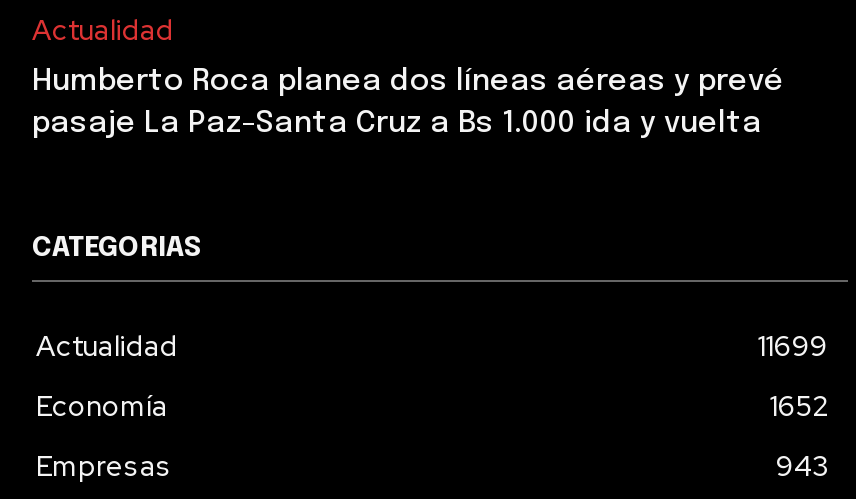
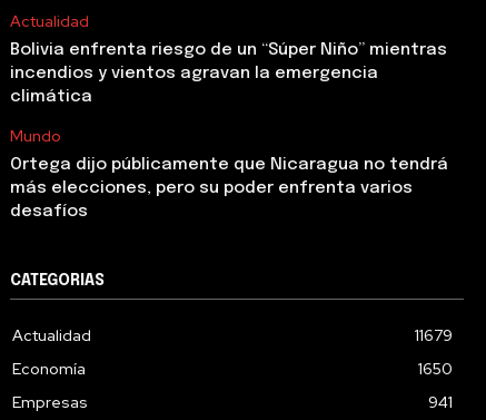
[32,66,784,140] Humberto Roca planea dos líneas aéreas y prevé | pasaje La Paz-Santa Cruz a Bs 1.000 ida y vuelta -> [10,41,448,220] Bolivia enfrenta riesgo de un “Súper Niño” mientras | incendios y vientos agravan la emergencia | climática | Mundo | Ortega dijo públicamente que Nicaragua no tendrá | más elecciones, pero su poder enfrenta varios | desafíos
[758,328,828,364] 11699 -> [415,325,453,345] 11679
[770,388,828,424] 1652 -> [418,358,453,378] 1650
[776,448,828,484] 943 -> [428,392,453,412] 941

